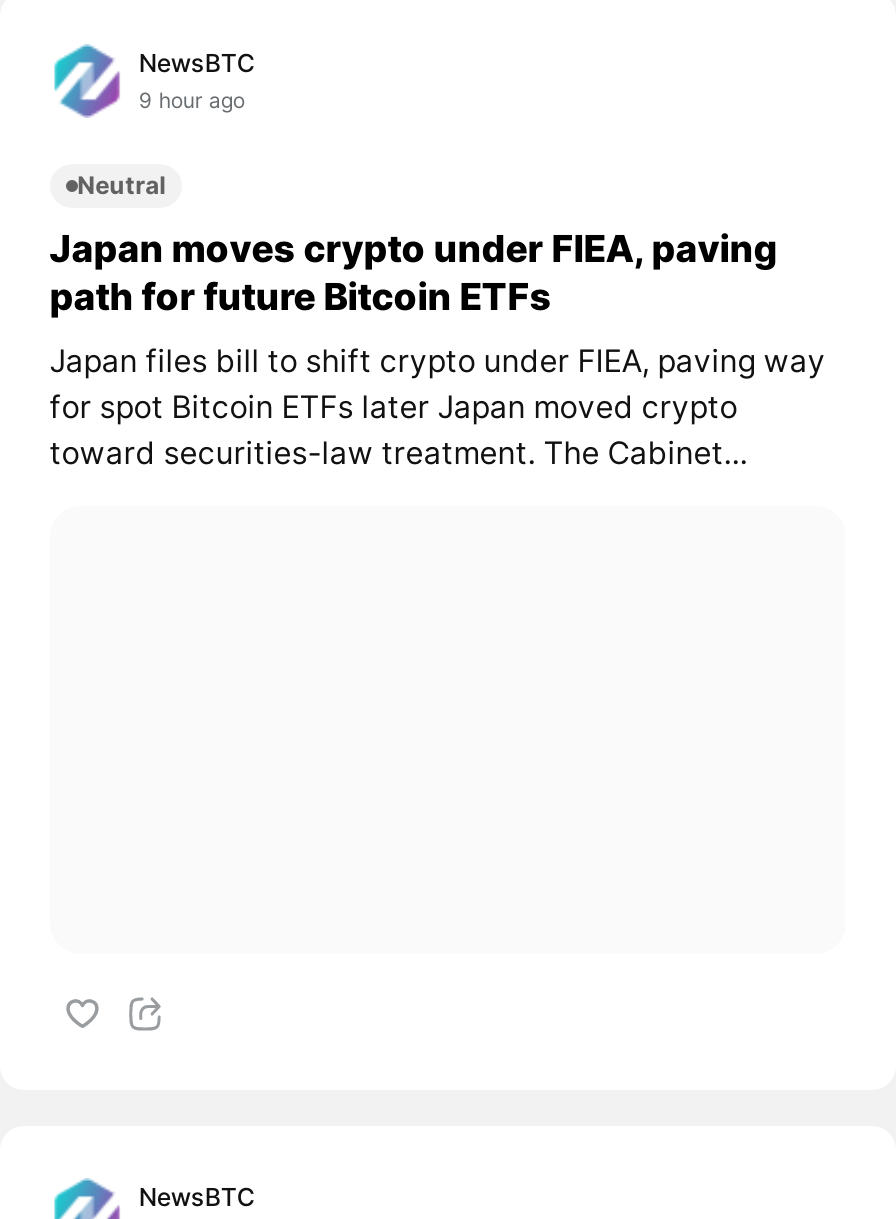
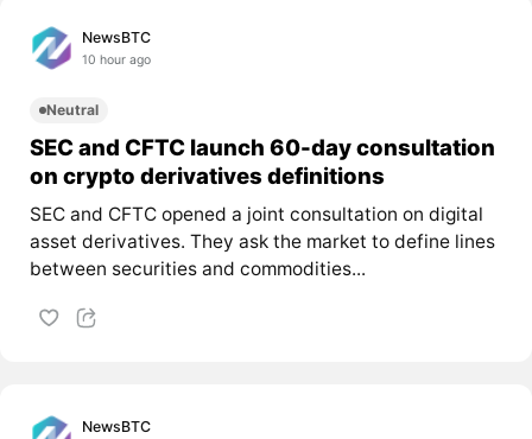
[139,88,245,114] 9 hour ago -> [82,52,151,68] 10 hour ago
[50,225,778,317] Japan moves crypto under FIEA, paving | path for future Bitcoin ETFs -> [29,134,495,188] SEC and CFTC launch 60-day consultation | on crypto derivatives definitions
[50,342,826,472] Japan files bill to shift crypto under FIEA, paving way | for spot Bitcoin ETFs later Japan moved crypto | toward securities-law treatment. The Cabinet... -> [29,203,495,280] SEC and CFTC opened a joint consultation on digital | asset derivatives. They ask the market to define lines | between securities and commodities...

